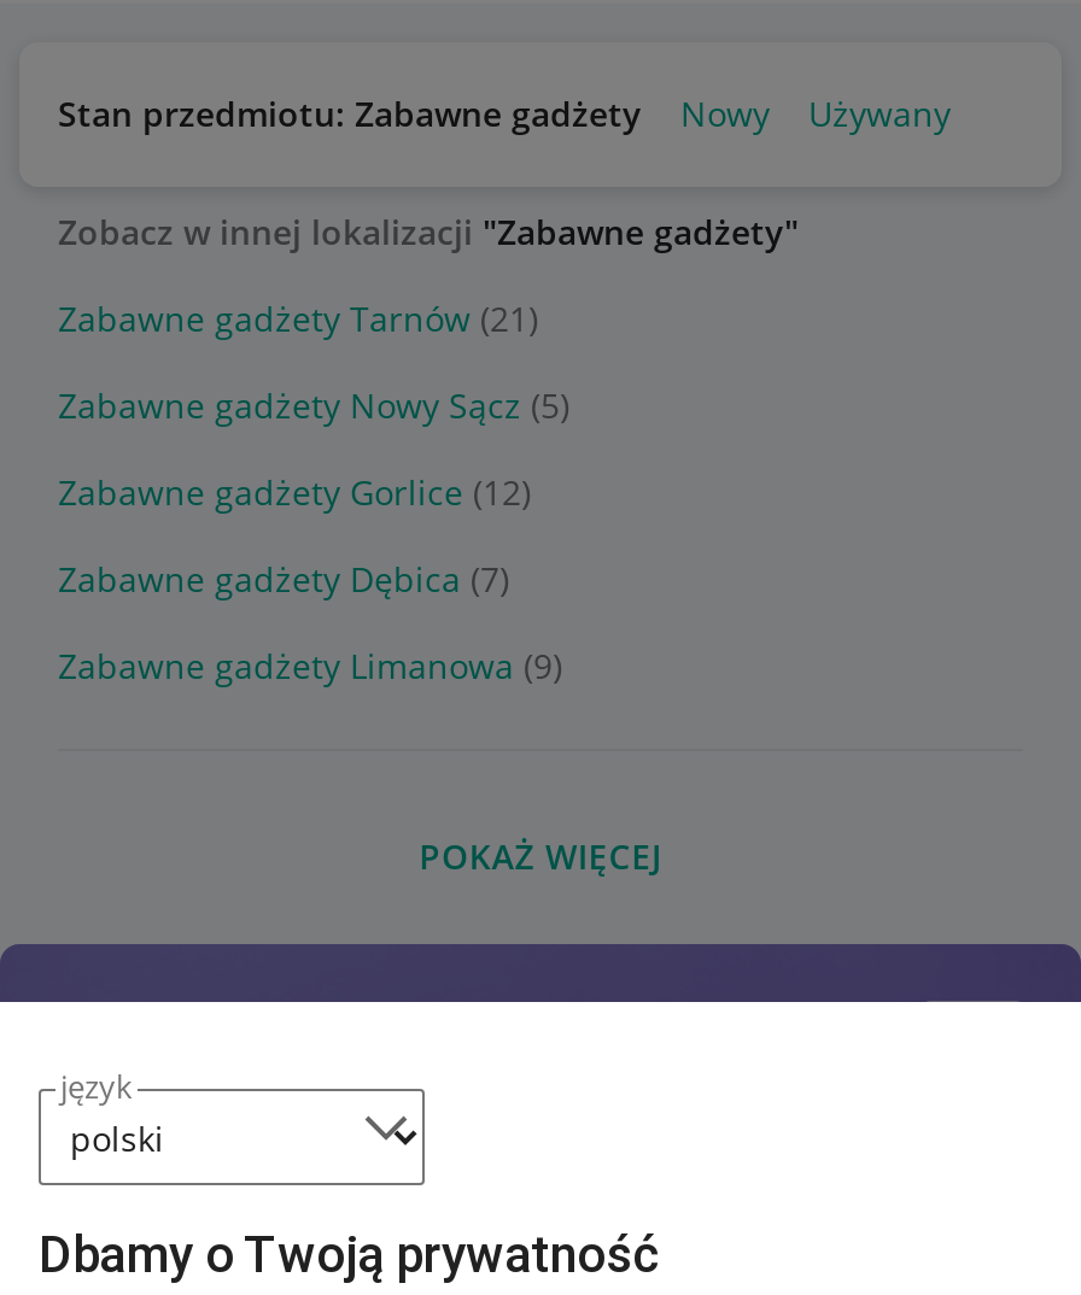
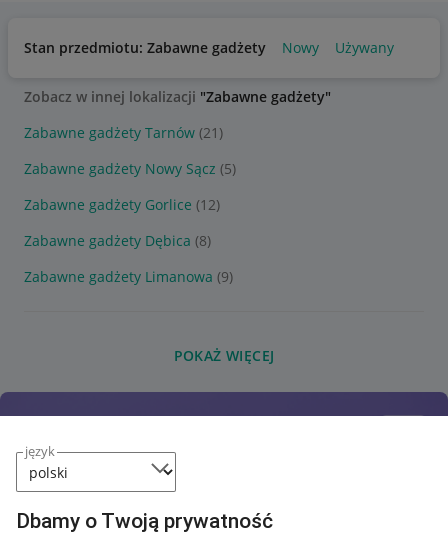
[58,556,509,602] Zabawne gadżety Dębica (7) -> [24,231,211,250] Zabawne gadżety Dębica (8)

